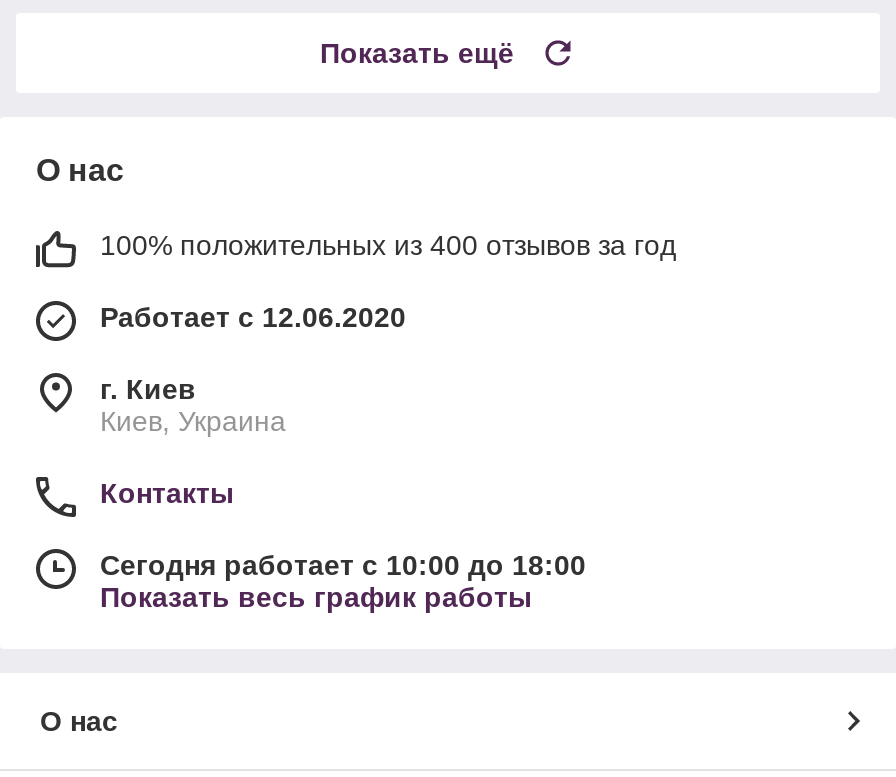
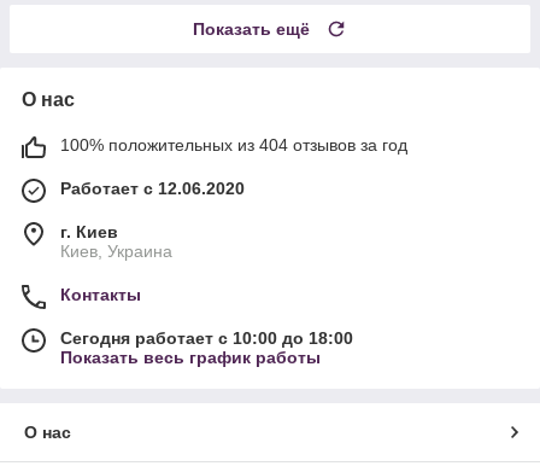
[100,230,676,262] 100% положительных из 400 отзывов за год -> [60,136,407,155] 100% положительных из 404 отзывов за год

